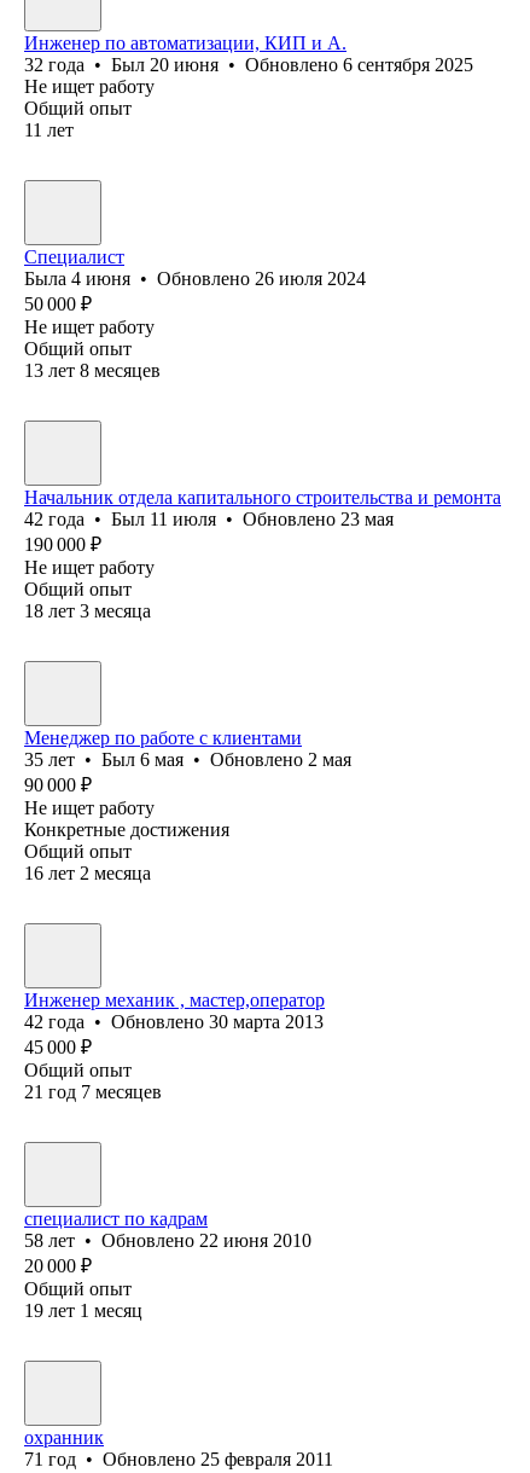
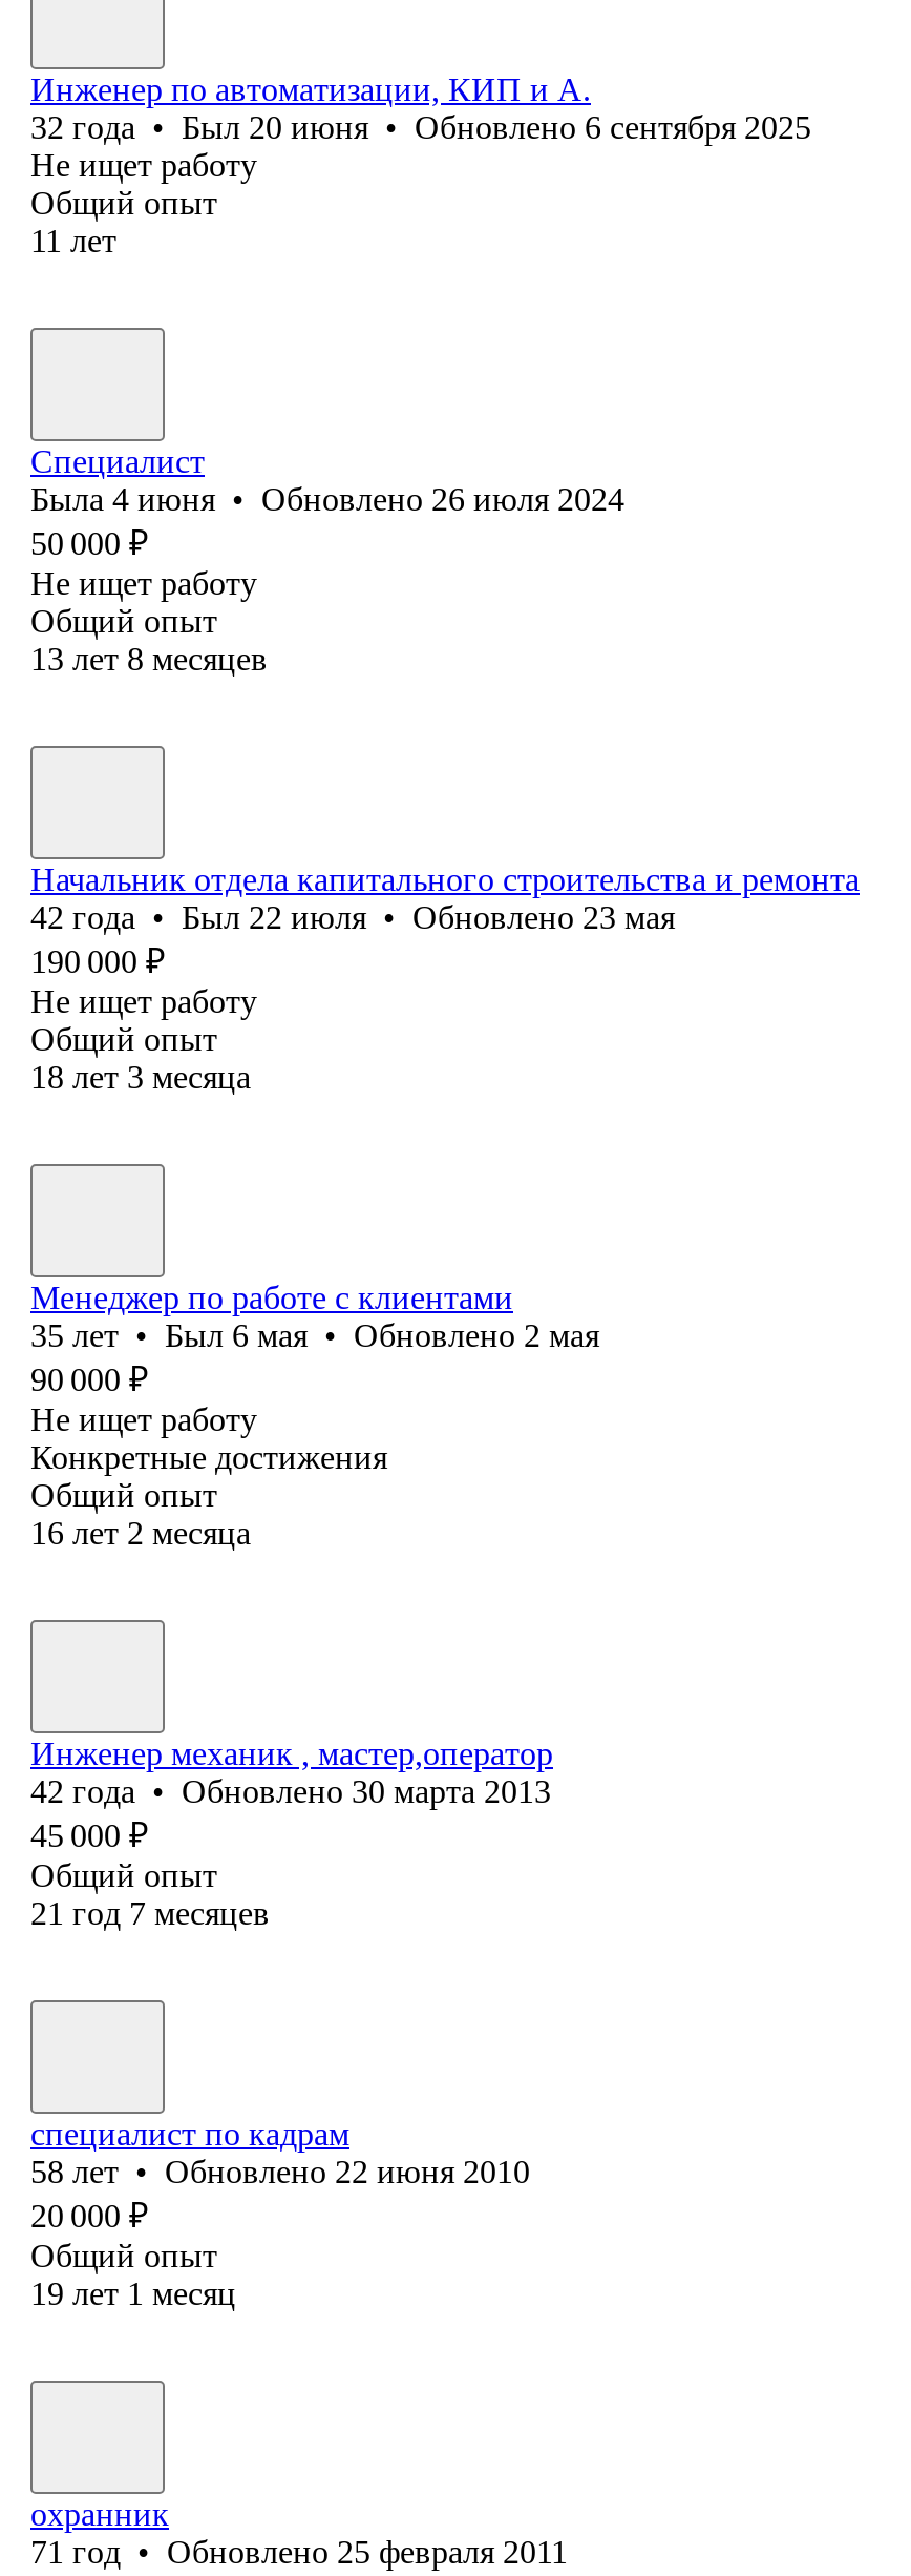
[24,509,394,529] 42 года • Был 11 июля • Обновлено 23 мая -> [30,899,675,935] 42 года • Был 22 июля • Обновлено 23 мая

